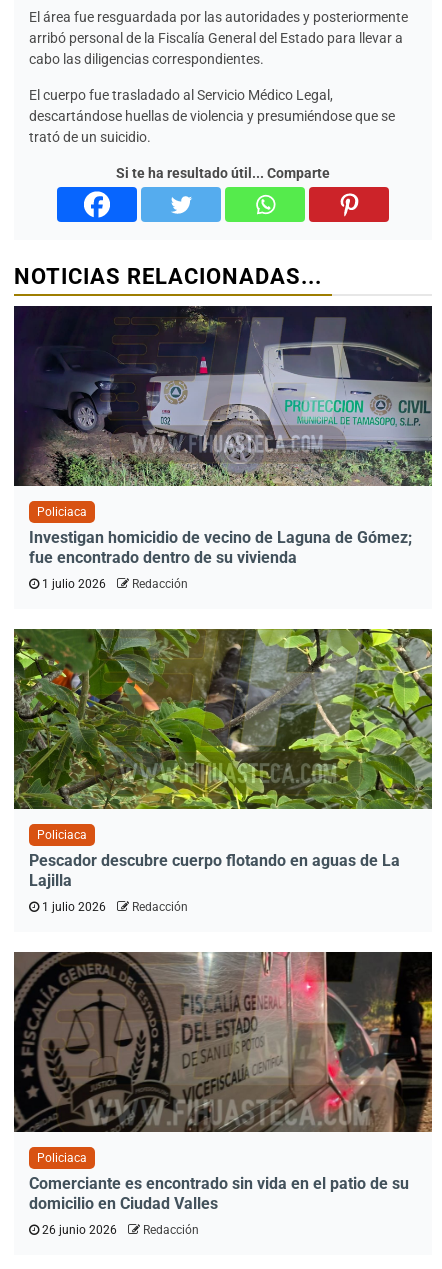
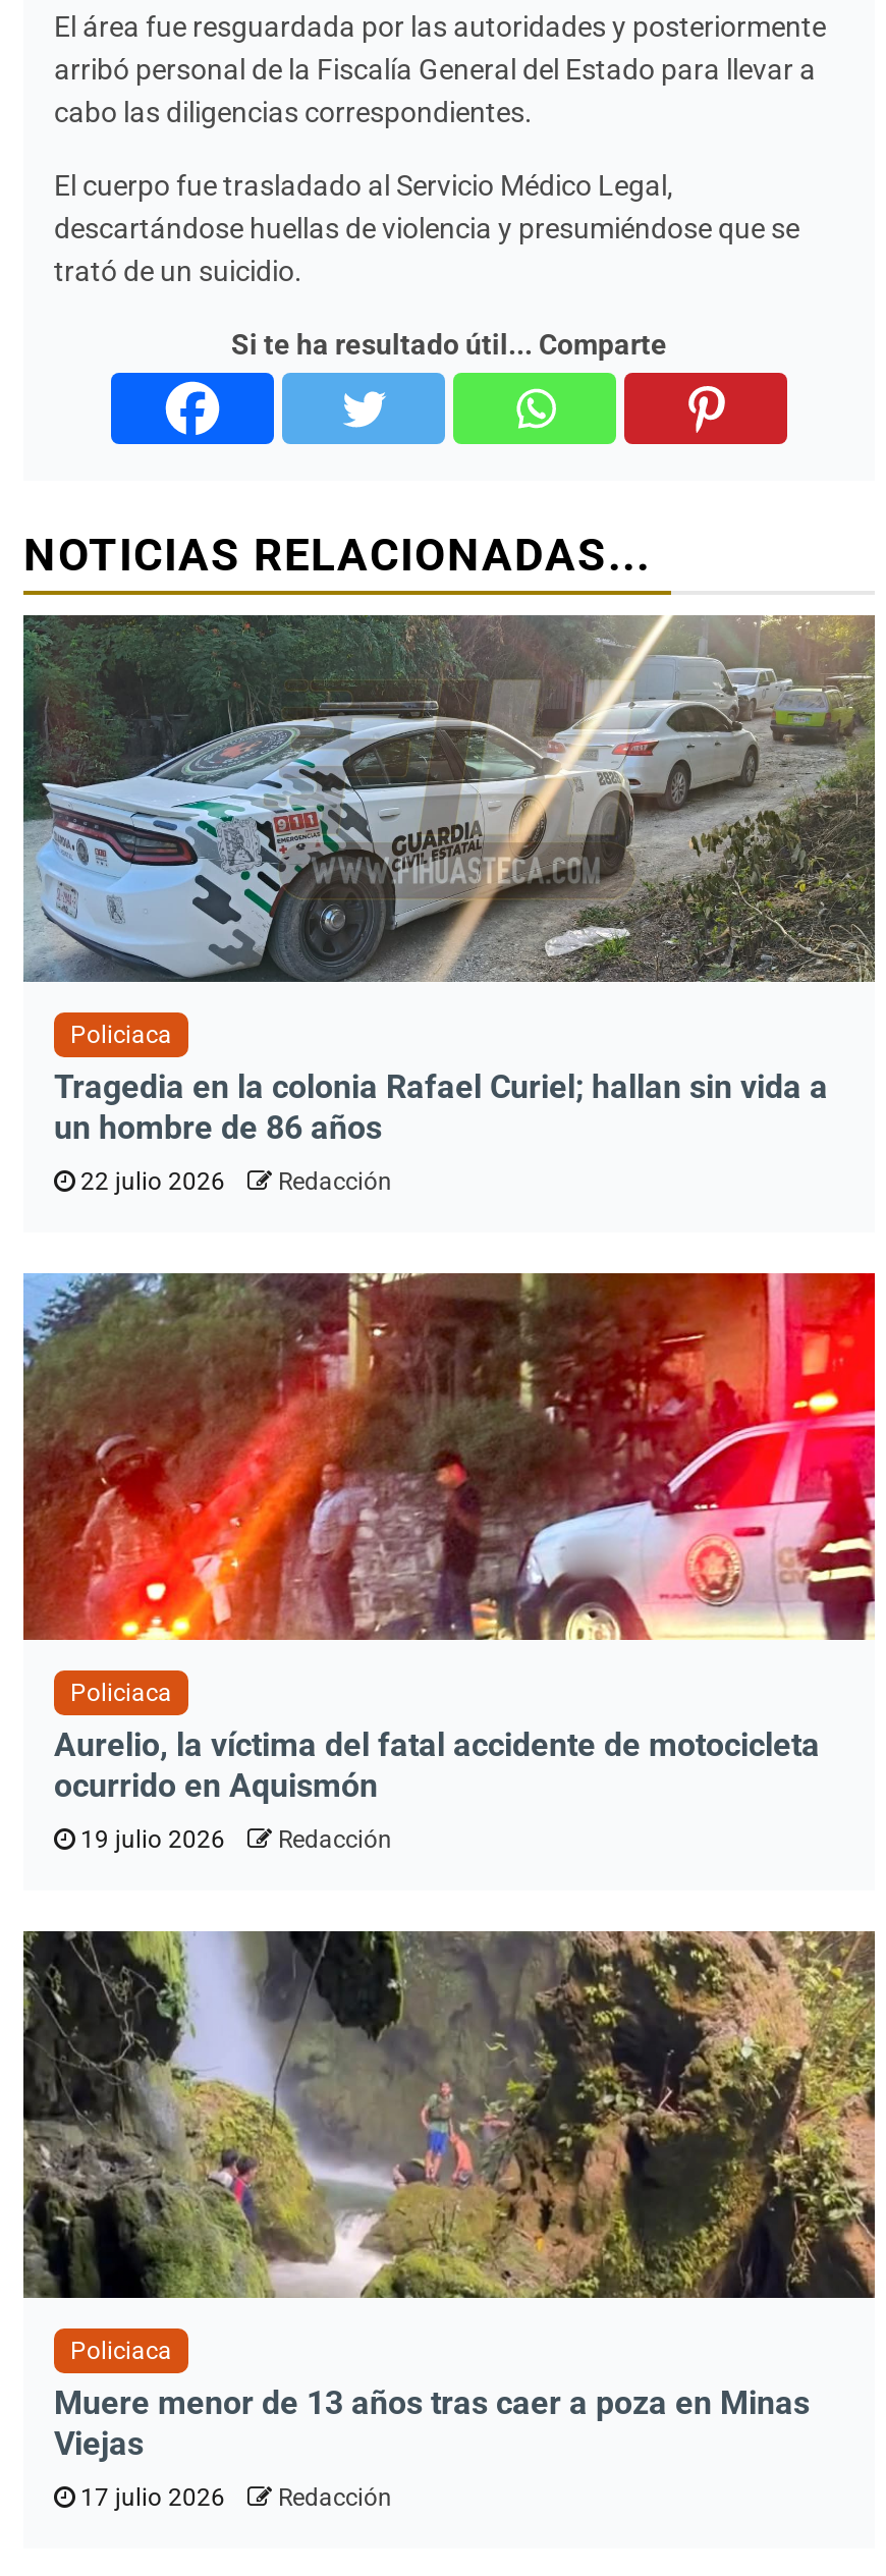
[14,305,433,487] [image] -> [21,613,877,984] [image]
[29,528,412,567] Investigan homicidio de vecino de Laguna de Gómez; | fue encontrado dentro de su vivienda -> [54,1067,828,1147] Tragedia en la colonia Rafael Curiel; hallan sin vida a | un hombre de 86 años
[39,577,188,591] 1 julio 2026 Redacción -> [74,1167,392,1195] 22 julio 2026 Redacción
[13,628,433,810] [image] -> [21,1271,877,1642] [image]
[29,851,400,890] Pescador descubre cuerpo flotando en aguas de La | Lajilla -> [54,1725,820,1805] Aurelio, la víctima del fatal accidente de motocicleta | ocurrido en Aquismón
[39,900,188,914] 1 julio 2026 Redacción -> [74,1825,392,1853] 19 julio 2026 Redacción
[13,951,433,1133] [image] -> [21,1929,877,2300] [image]
[29,1174,409,1213] Comerciante es encontrado sin vida en el patio de su | domicilio en Ciudad Valles -> [54,2383,810,2463] Muere menor de 13 años tras caer a poza en Minas | Viejas
[39,1223,199,1237] 26 junio 2026 Redacción -> [74,2483,392,2511] 17 julio 2026 Redacción

